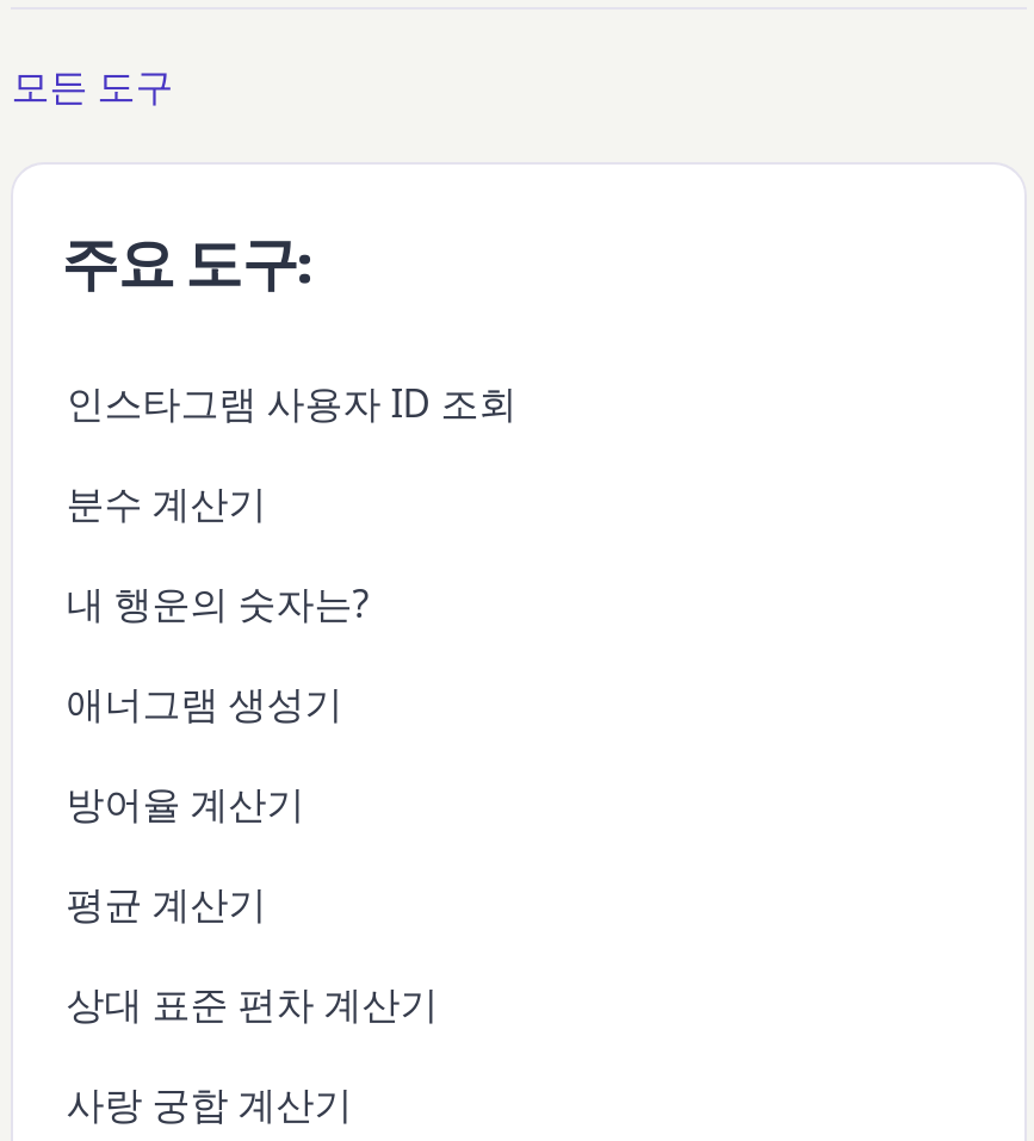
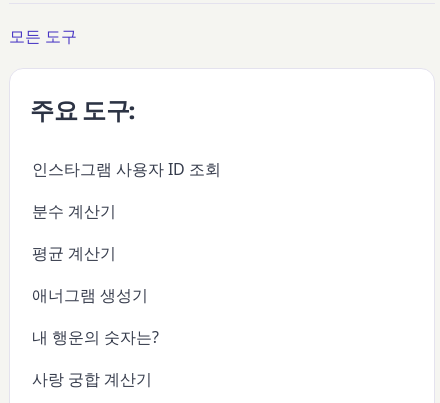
moved [66,577,369,729] -> [32,284,159,348]: 애너그램 생성기 | 내 행운의 숫자는?
[66,777,305,830] 방어율 계산기 -> none
moved [66,877,266,930] -> [32,242,116,264]: 평균 계산기
[66,977,438,1030] 상대 표준 편차 계산기 -> none

